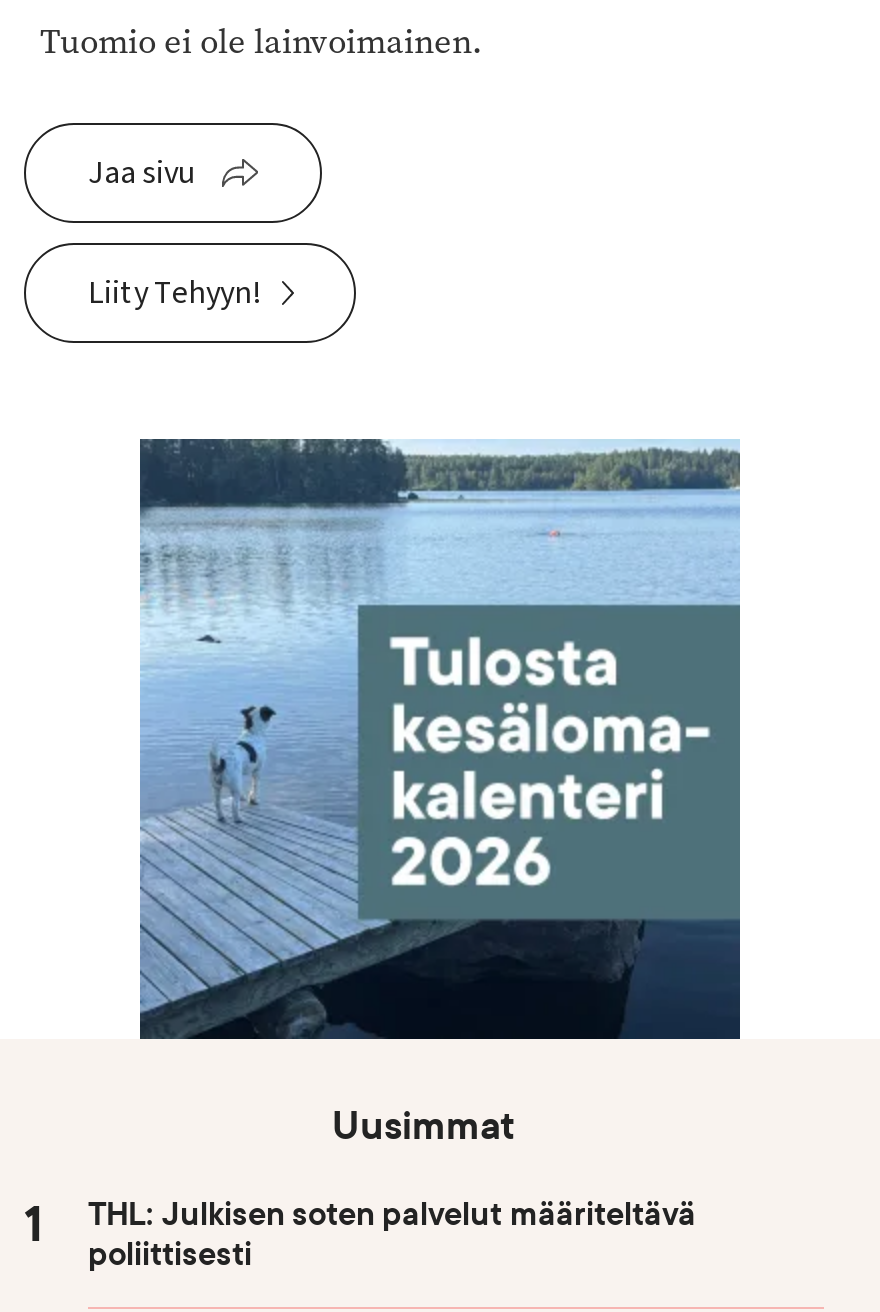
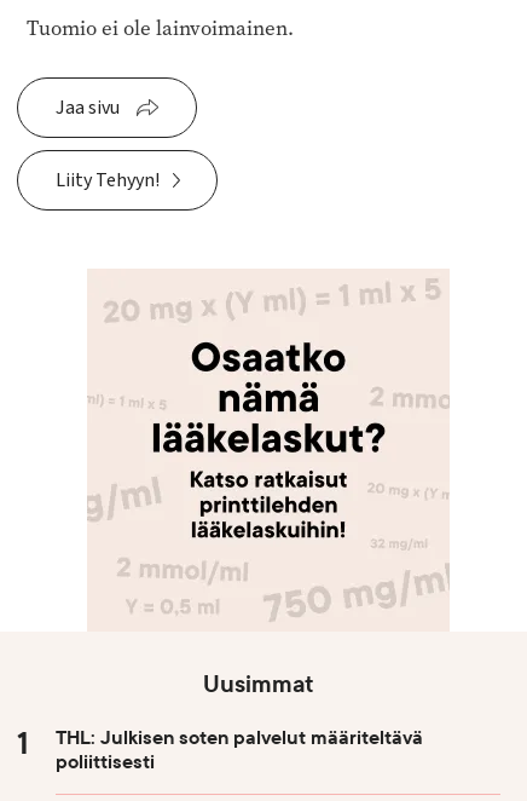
[138,437,742,1041] [image] -> [87,269,450,632] [image]

